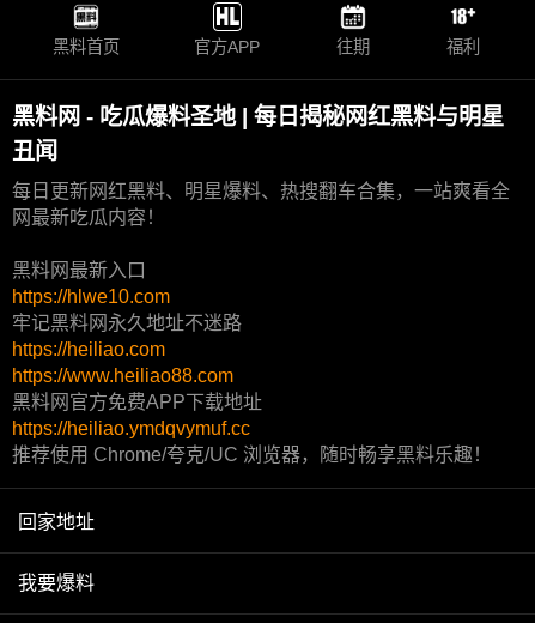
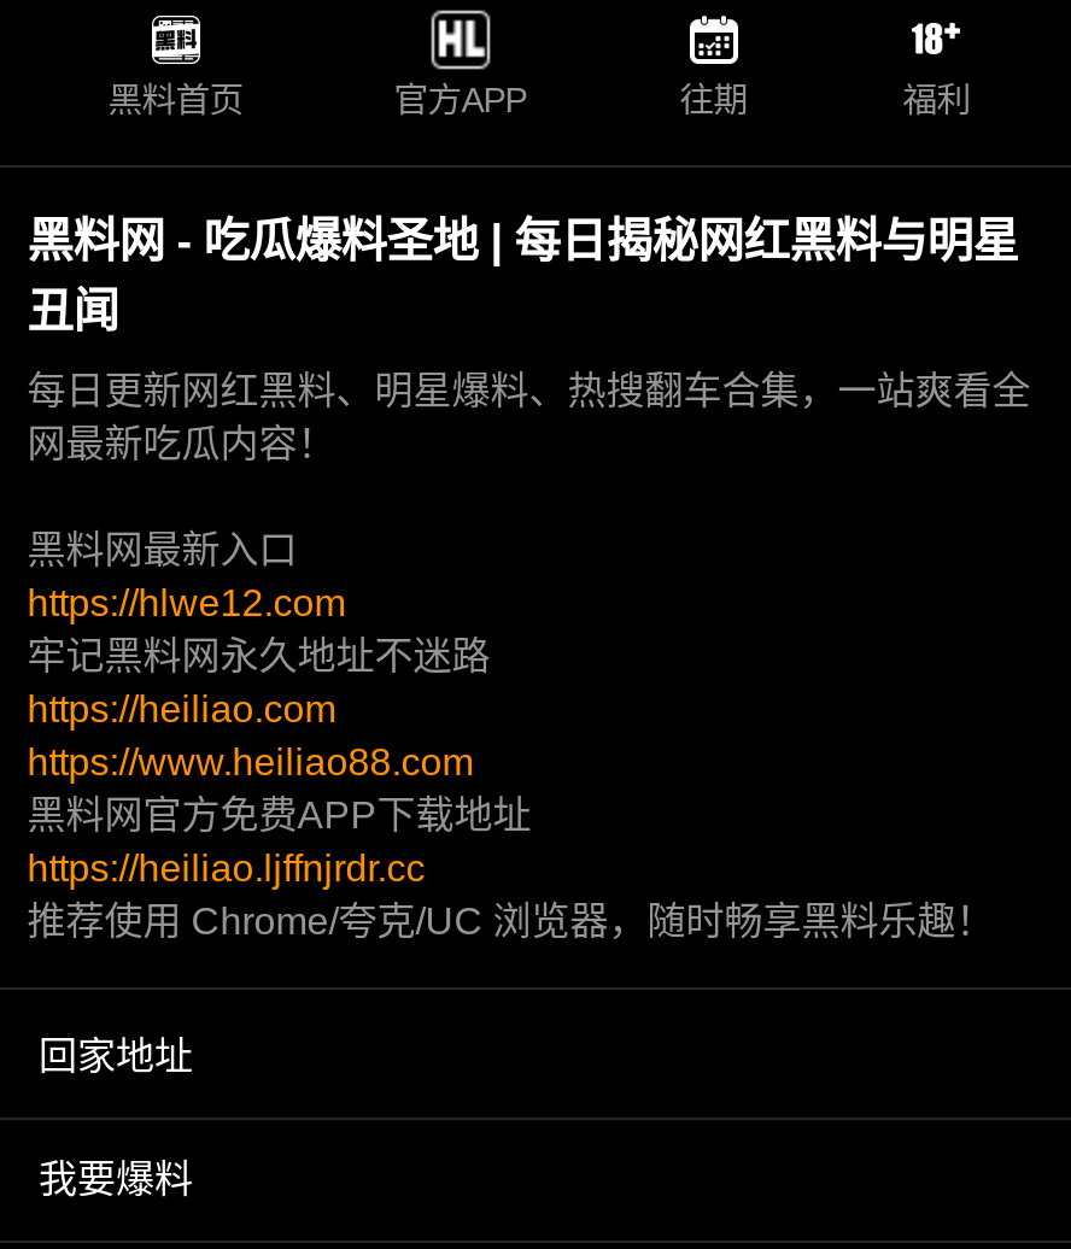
[12,287,170,307] https://hlwe10.com -> [27,584,345,624] https://hlwe12.com
[12,419,250,439] https://heiliao.ymdqvymuf.cc -> [27,849,425,890] https://heiliao.ljffnjrdr.cc

